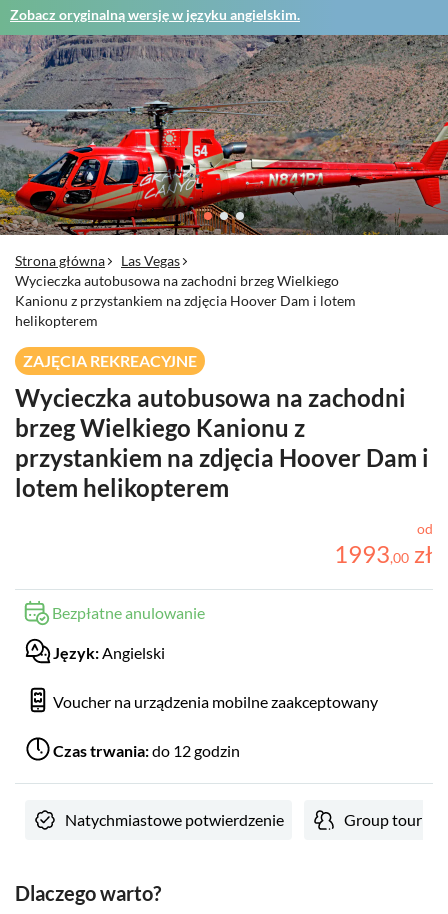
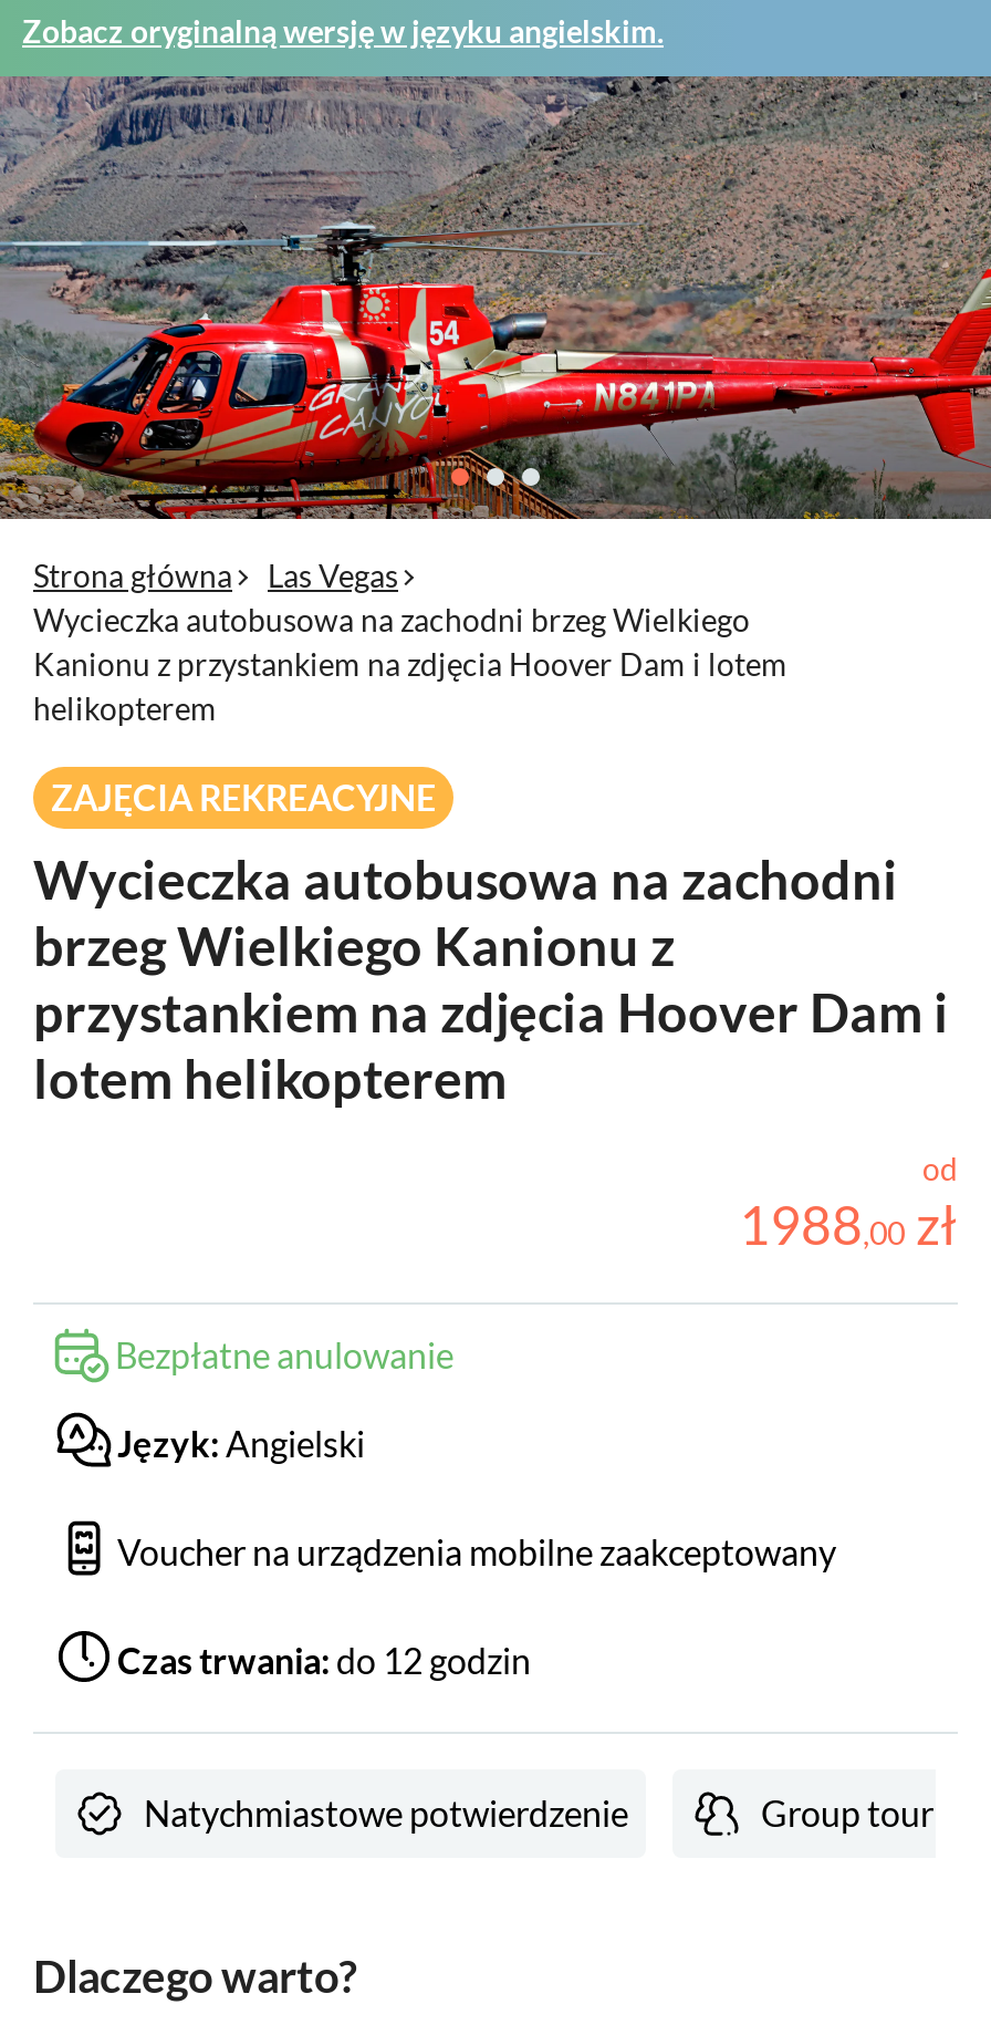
[334,539,433,568] 1993,00 zł -> [739,1193,958,1257] 1988,00 zł

